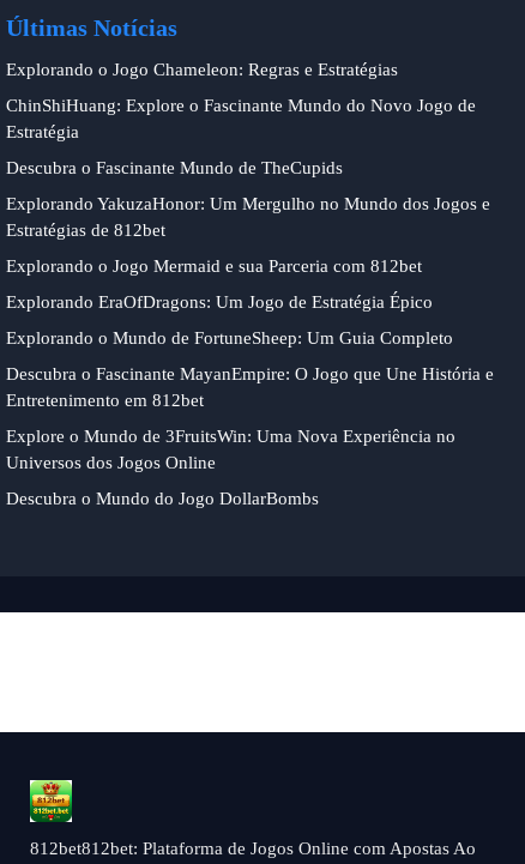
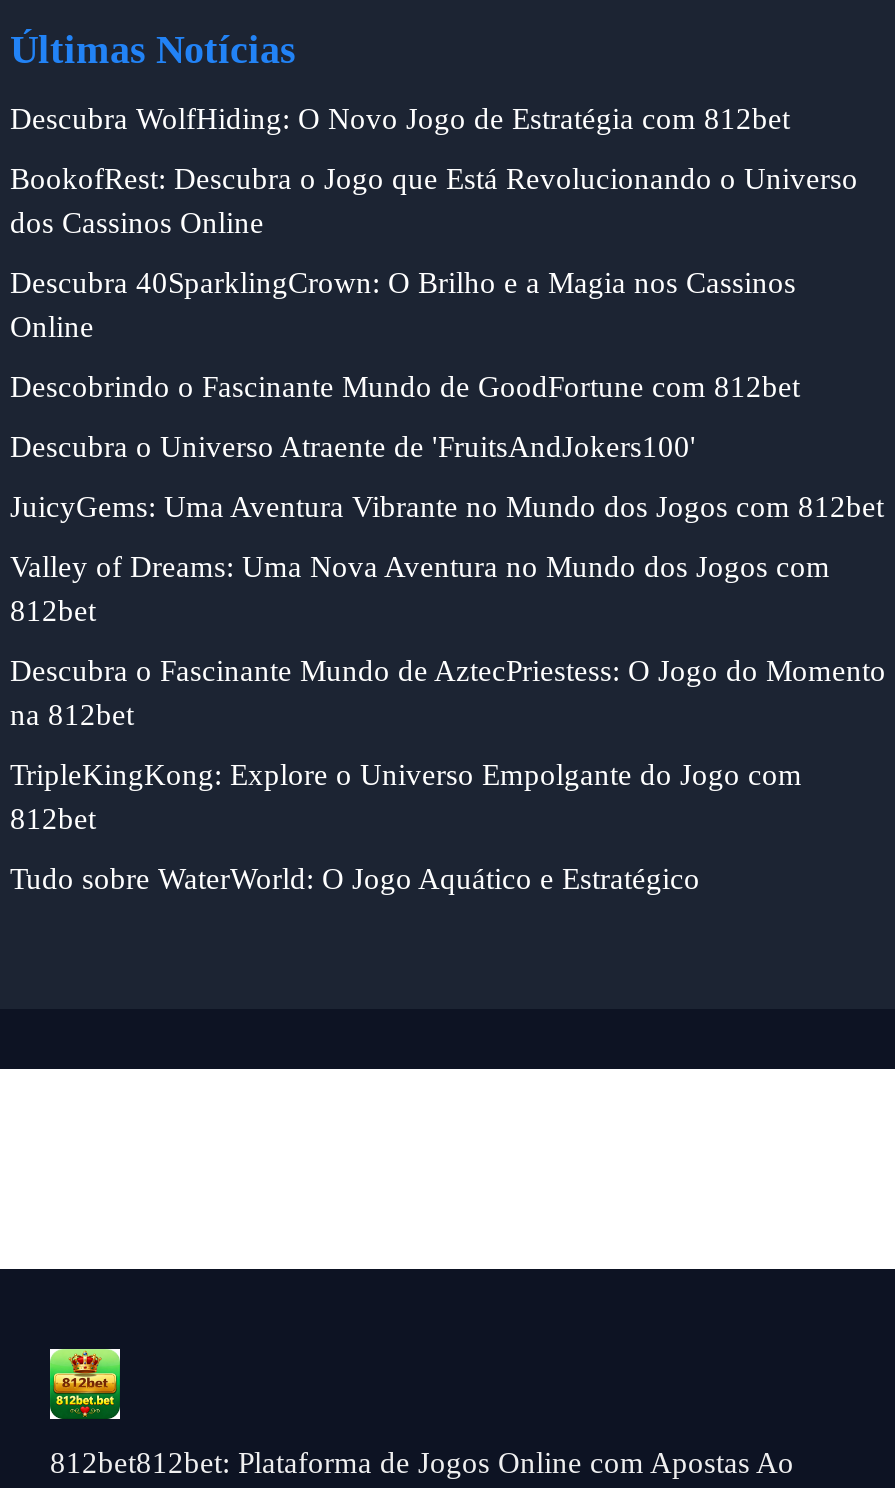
[6,60,398,79] Explorando o Jogo Chameleon: Regras e Estratégias -> [10,103,790,135] Descubra WolfHiding: O Novo Jogo de Estratégia com 812bet
[6,96,476,141] ChinShiHuang: Explore o Fascinante Mundo do Novo Jogo de | Estratégia -> [10,163,858,239] BookofRest: Descubra o Jogo que Está Revolucionando o Universo | dos Cassinos Online
[6,158,343,177] Descubra o Fascinante Mundo de TheCupids -> [10,267,796,343] Descubra 40SparklingCrown: O Brilho e a Magia nos Cassinos | Online
[6,194,490,240] Explorando YakuzaHonor: Um Mergulho no Mundo dos Jogos e | Estratégias de 812bet -> [10,371,800,403] Descobrindo o Fascinante Mundo de GoodFortune com 812bet
[6,256,422,276] Explorando o Jogo Mermaid e sua Parceria com 812bet -> [10,431,696,463] Descubra o Universo Atraente de 'FruitsAndJokers100'
[6,292,433,312] Explorando EraOfDragons: Um Jogo de Estratégia Épico -> [10,491,884,523] JuicyGems: Uma Aventura Vibrante no Mundo dos Jogos com 812bet
[6,328,453,348] Explorando o Mundo de FortuneSheep: Um Guia Completo -> [10,551,830,627] Valley of Dreams: Uma Nova Aventura no Mundo dos Jogos com | 812bet
[6,364,494,410] Descubra o Fascinante MayanEmpire: O Jogo que Une História e | Entretenimento em 812bet -> [10,655,886,731] Descubra o Fascinante Mundo de AztecPriestess: O Jogo do Momento | na 812bet
[6,427,455,472] Explore o Mundo de 3FruitsWin: Uma Nova Experiência no | Universos dos Jogos Online -> [10,759,802,835] TripleKingKong: Explore o Universo Empolgante do Jogo com | 812bet
[6,489,319,508] Descubra o Mundo do Jogo DollarBombs -> [10,863,700,895] Tudo sobre WaterWorld: O Jogo Aquático e Estratégico

